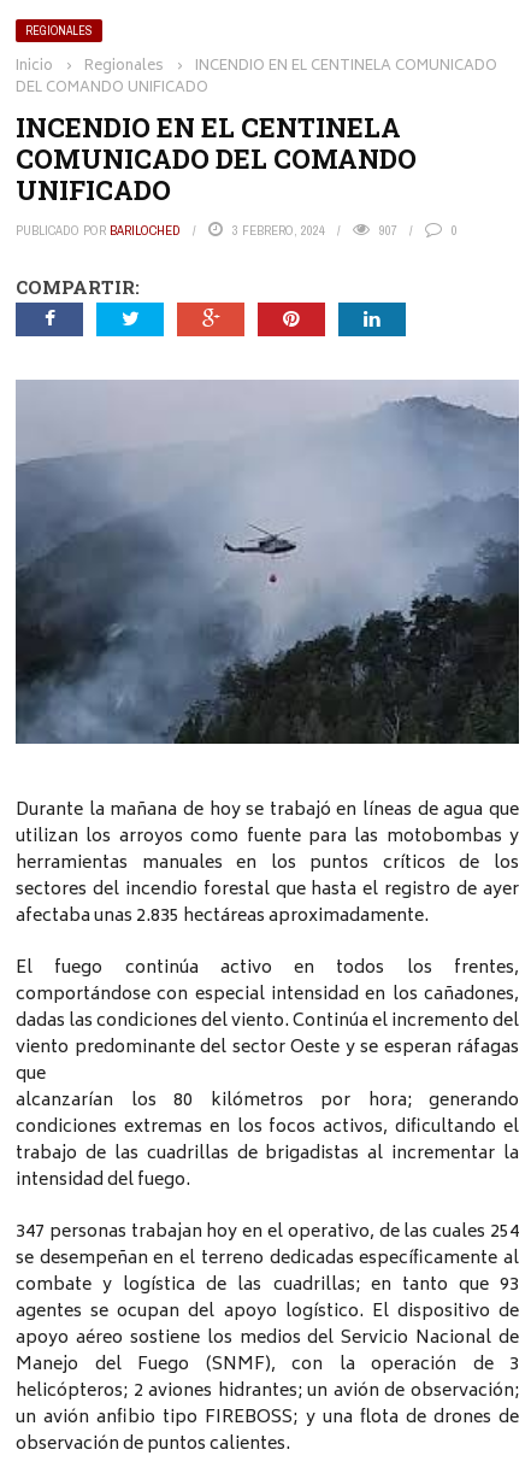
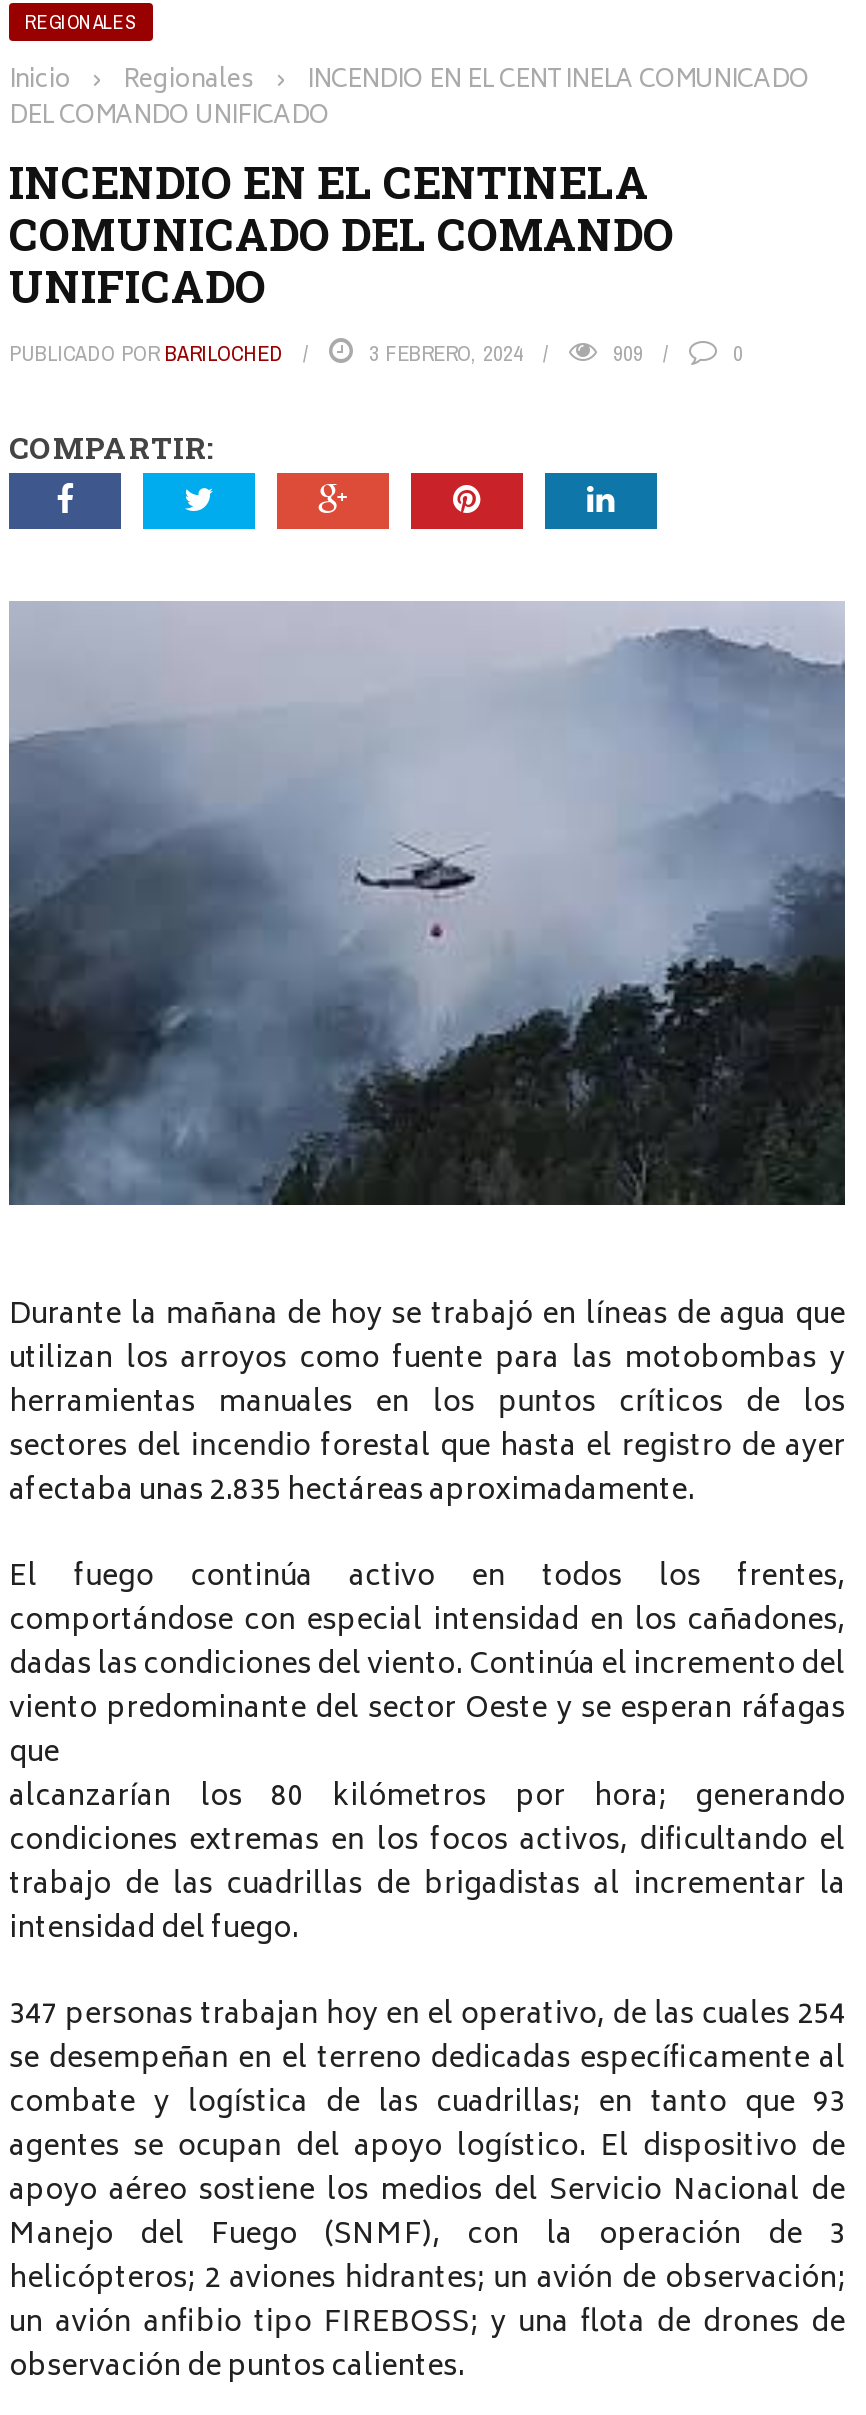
[379,222,397,239] 907 -> [613,339,643,367] 909

